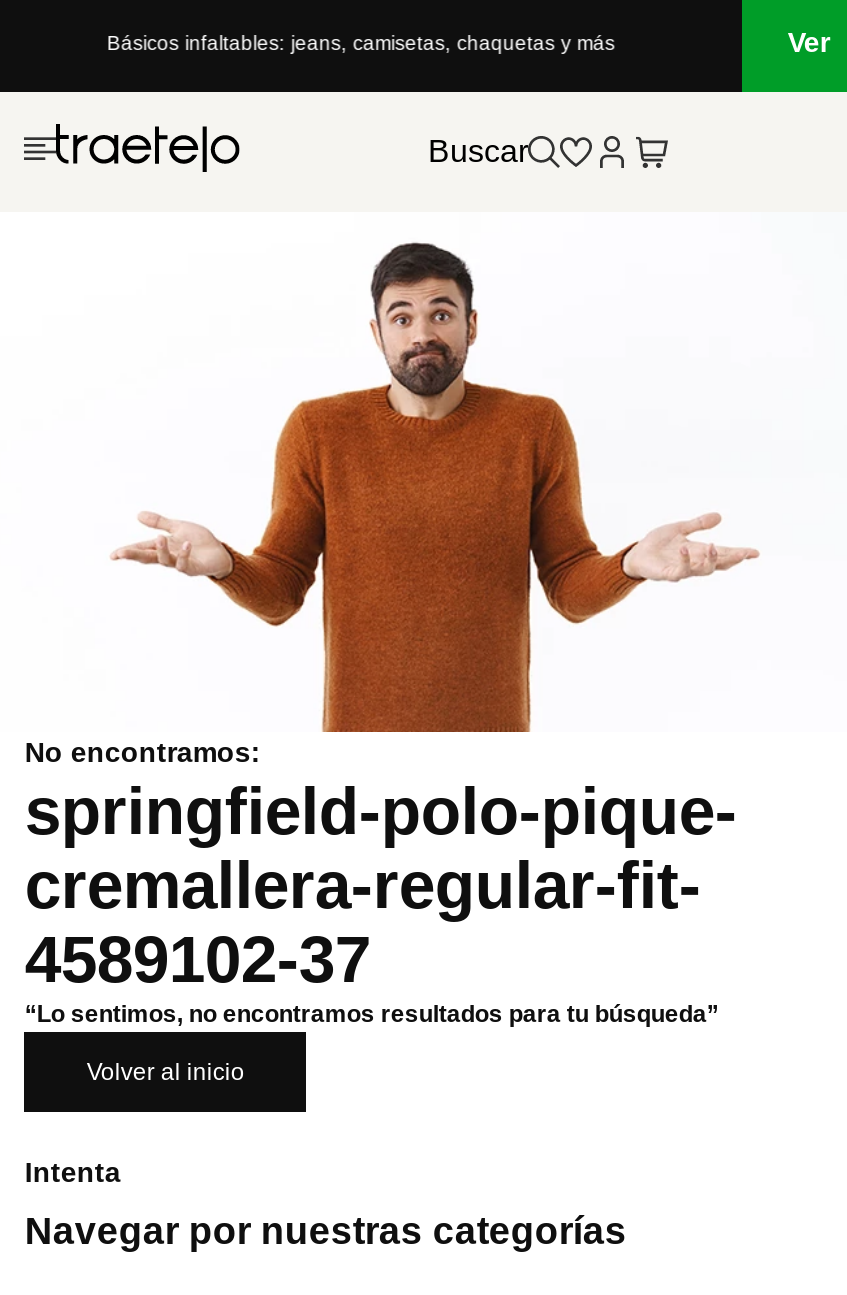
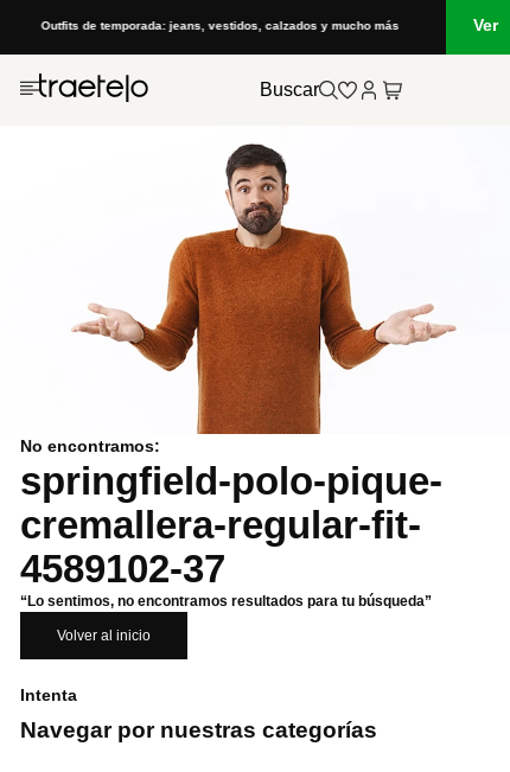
[107,32,615,54] Básicos infaltables: jeans, camisetas, chaquetas y más -> [41,19,399,32] Outfits de temporada: jeans, vestidos, calzados y mucho más

